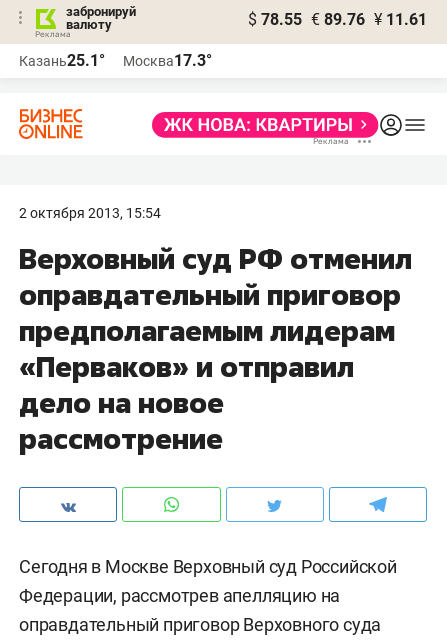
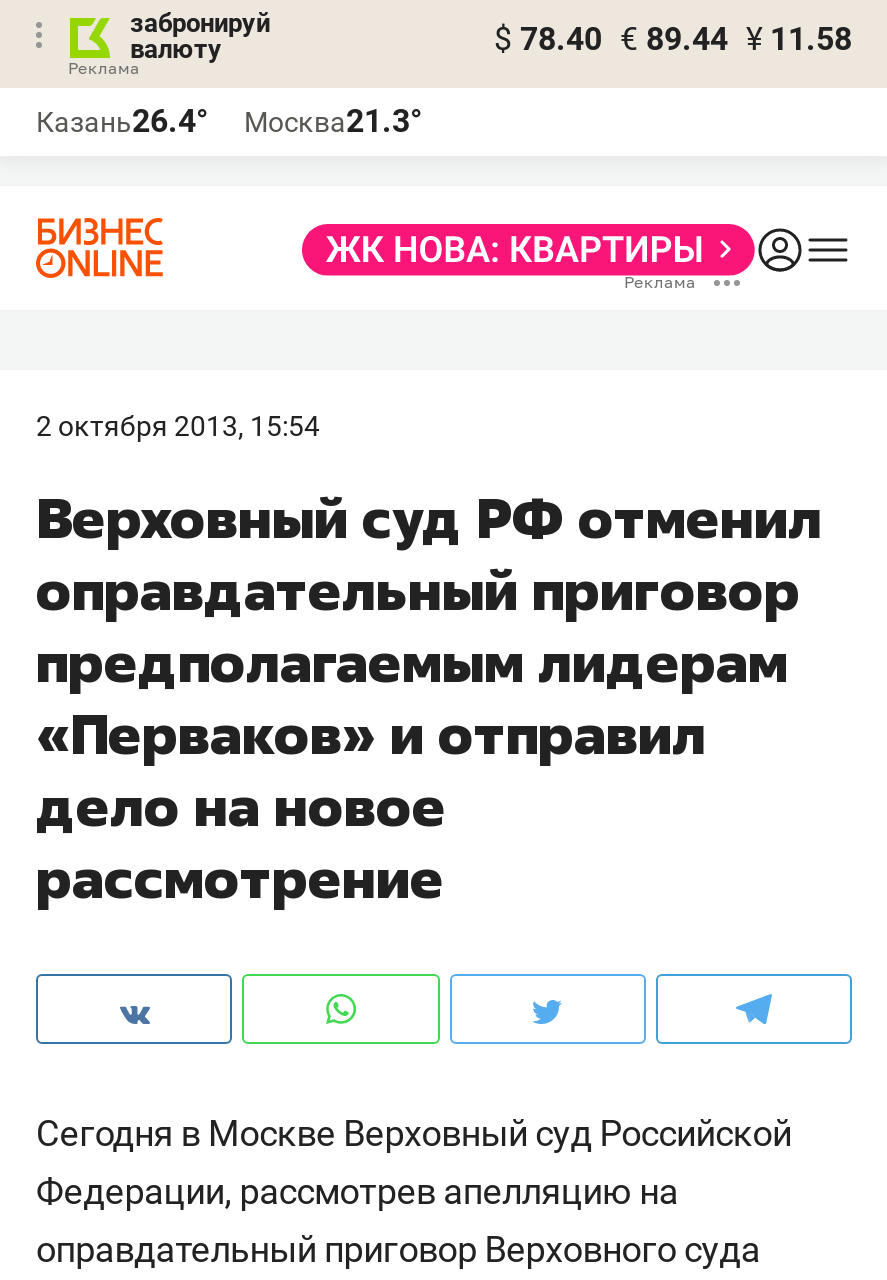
[248,10,427,29] $ 78.55 € 89.76 ¥ 11.61 -> [494,20,852,58] $ 78.40 € 89.44 ¥ 11.58
[19,51,105,70] Казань25.1° -> [36,102,208,140] Казань26.4°
[123,51,212,70] Москва17.3° -> [244,102,422,140] Москва21.3°

